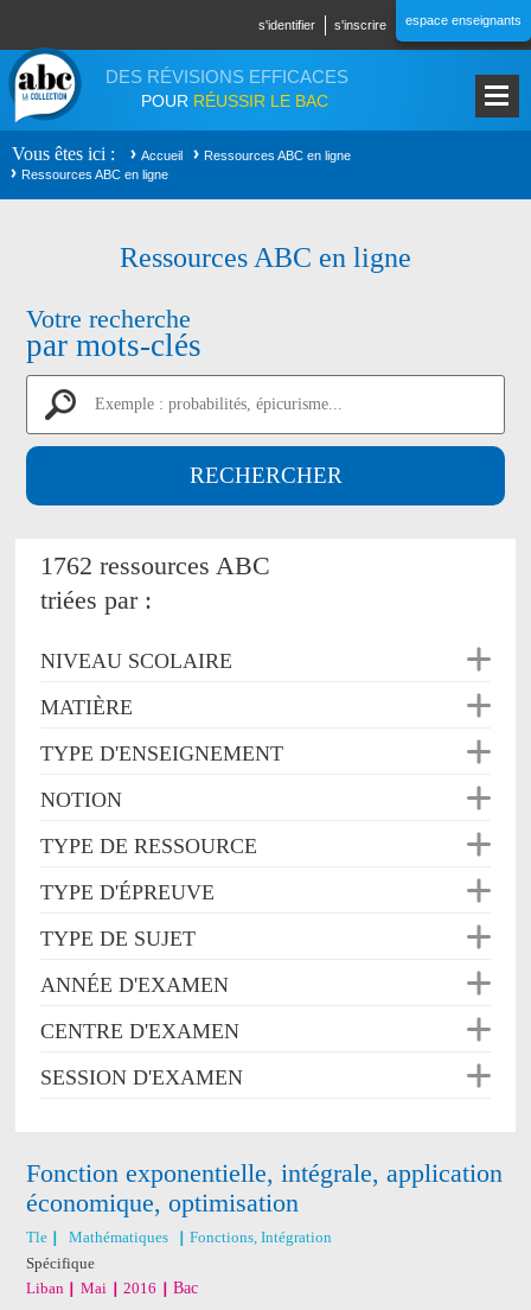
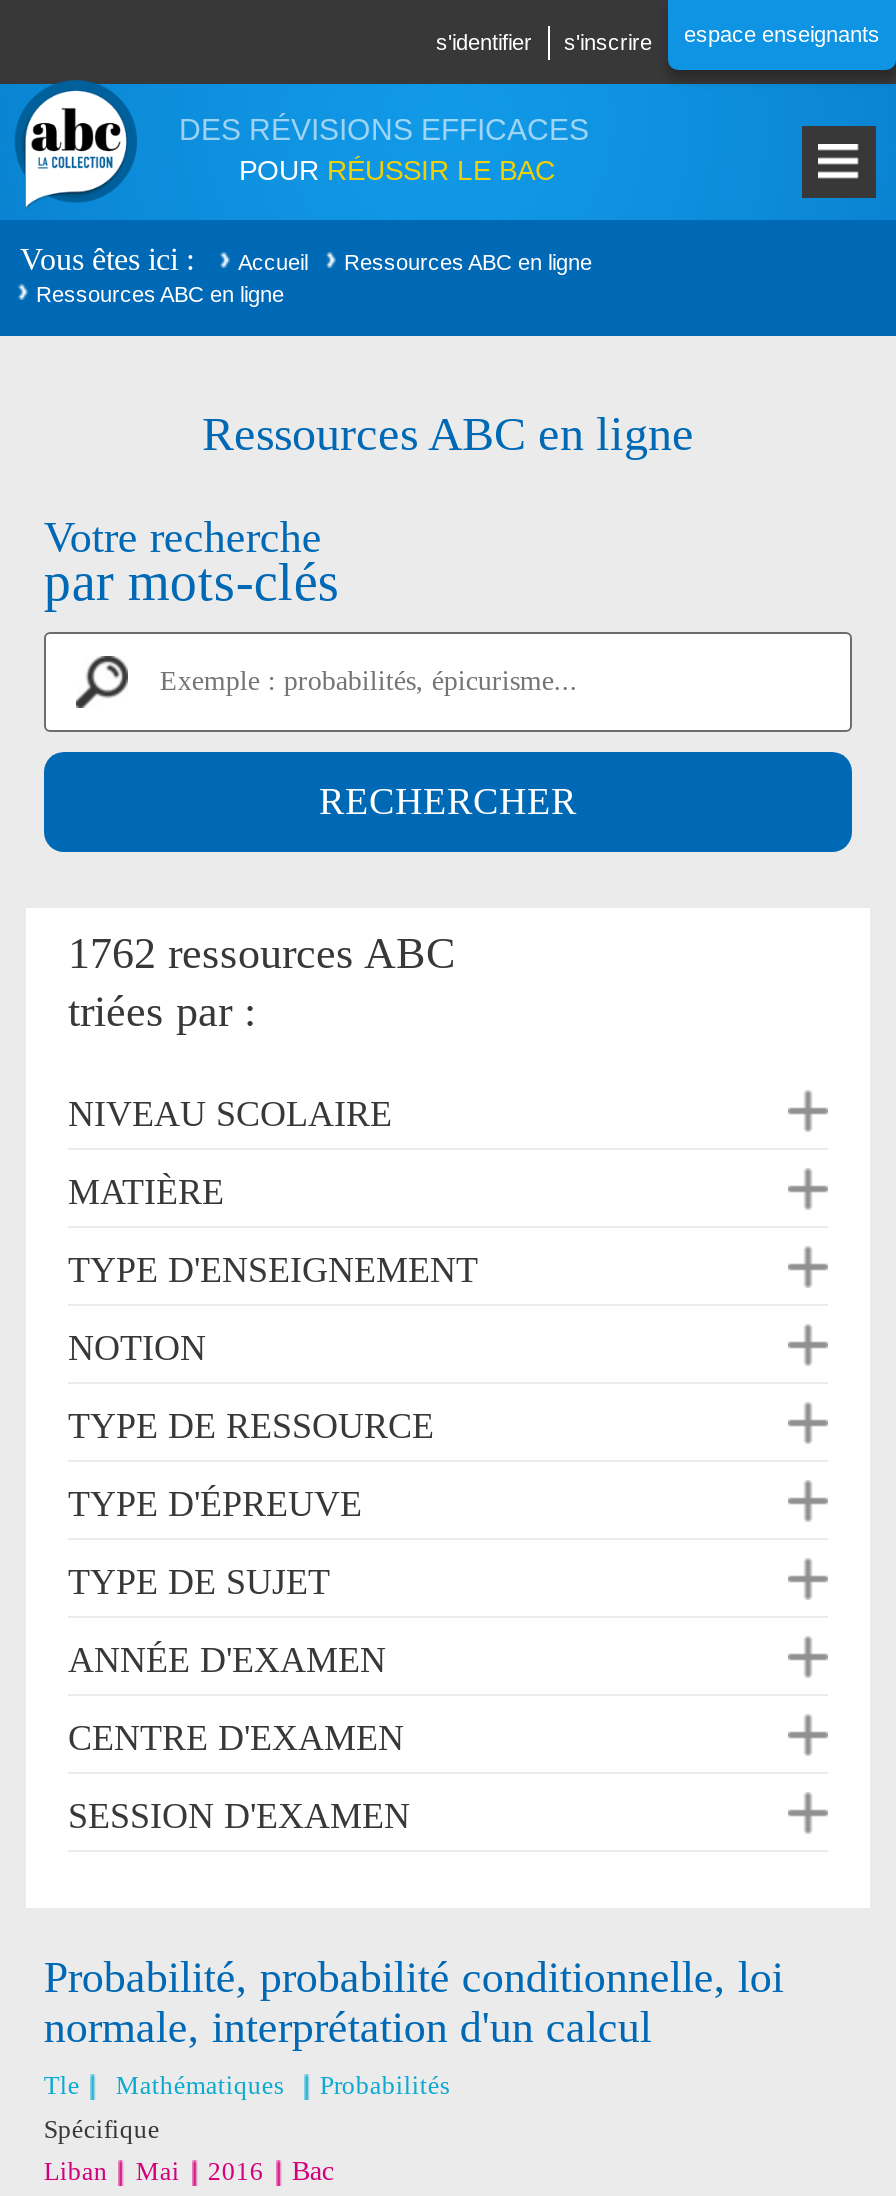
[26,1158,502,1217] Fonction exponentielle, intégrale, application | économique, optimisation -> [44,1952,784,2052] Probabilité, probabilité conditionnelle, loi | normale, interprétation d'un calcul
[190,1228,332,1246] Fonctions, Intégration -> [320,2070,450,2100] Probabilités

